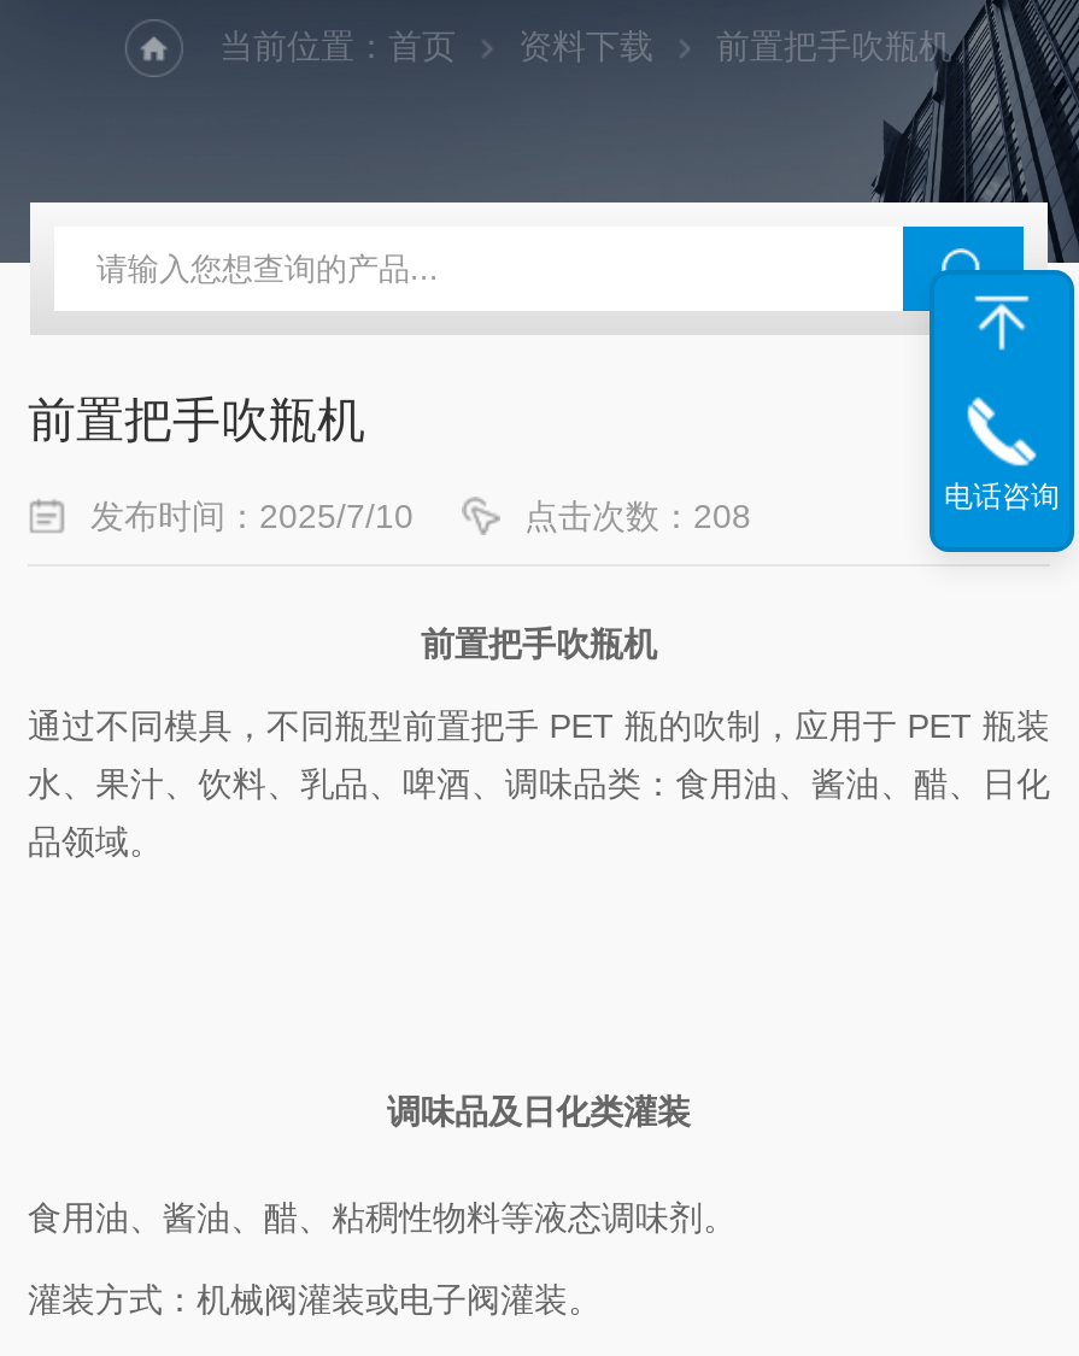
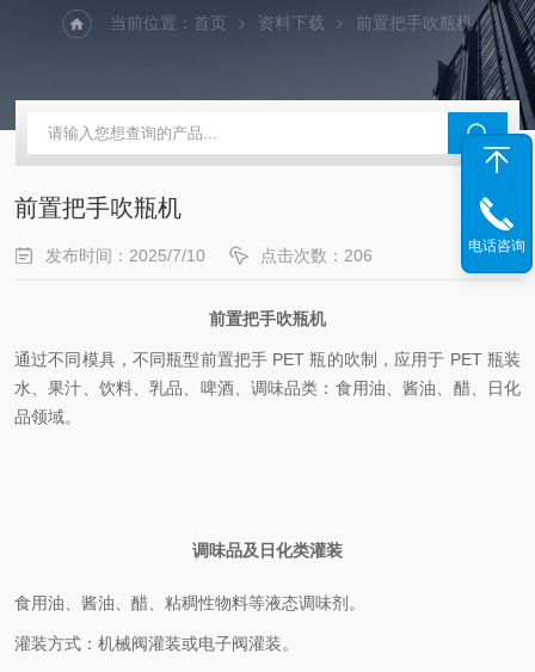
[524,497,751,535] 点击次数：208 -> [260,246,373,265] 点击次数：206

